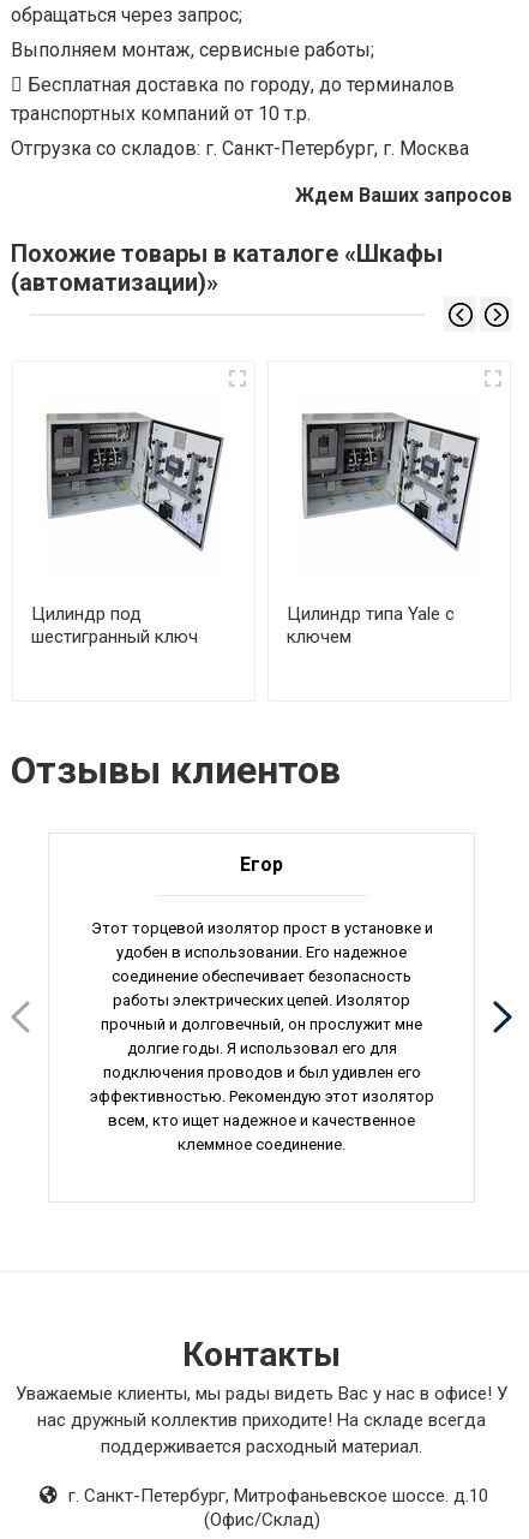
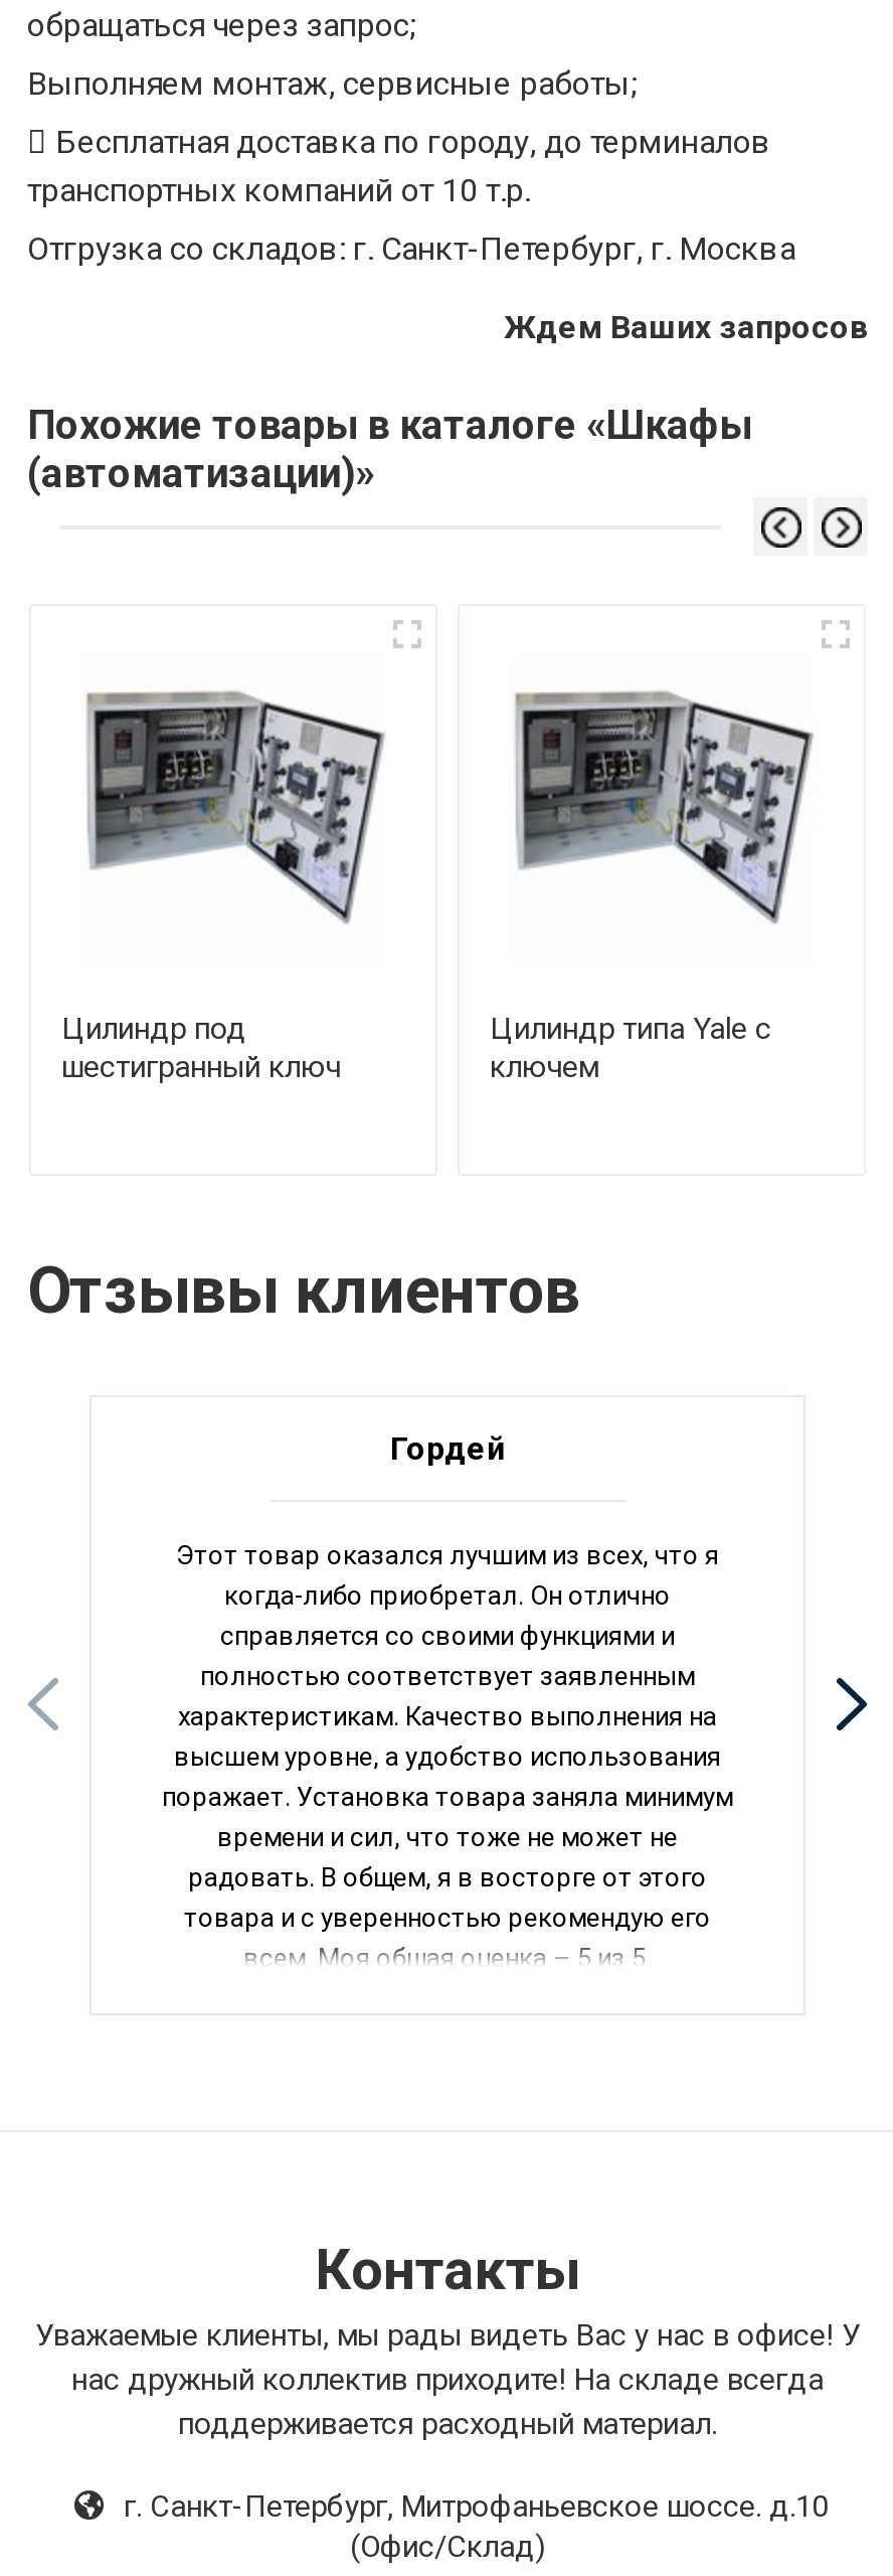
[240,853,283,876] Егор -> [390,1430,505,1468] Гордей
[89,919,434,1154] Этот торцевой изолятор прост в установке и | удобен в использовании. Его надежное | соединение обеспечивает безопасность | работы электрических цепей. Изолятор | прочный и долговечный, он прослужит мне | долгие годы. Я использовал его для | подключения проводов и был удивлен его | эффективностью. Рекомендую этот изолятор | всем, кто ищет надежное и качественное | клеммное соединение. -> [162,1541,733,1974] Этот товар оказался лучшим из всех, что я | когда-либо приобретал. Он отлично | справляется со своими функциями и | полностью соответствует заявленным | характеристикам. Качество выполнения на | высшем уровне, а удобство использования | поражает. Установка товара заняла минимум | времени и сил, что тоже не может не | радовать. В общем, я в восторге от этого | товара и с уверенностью рекомендую его | всем. Моя общая оценка – 5 из 5.

